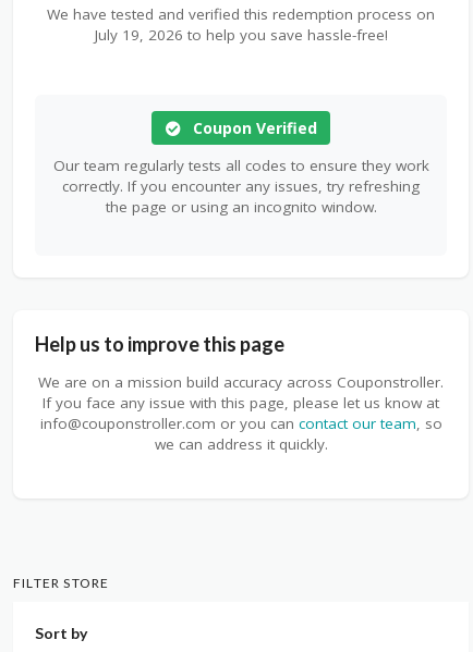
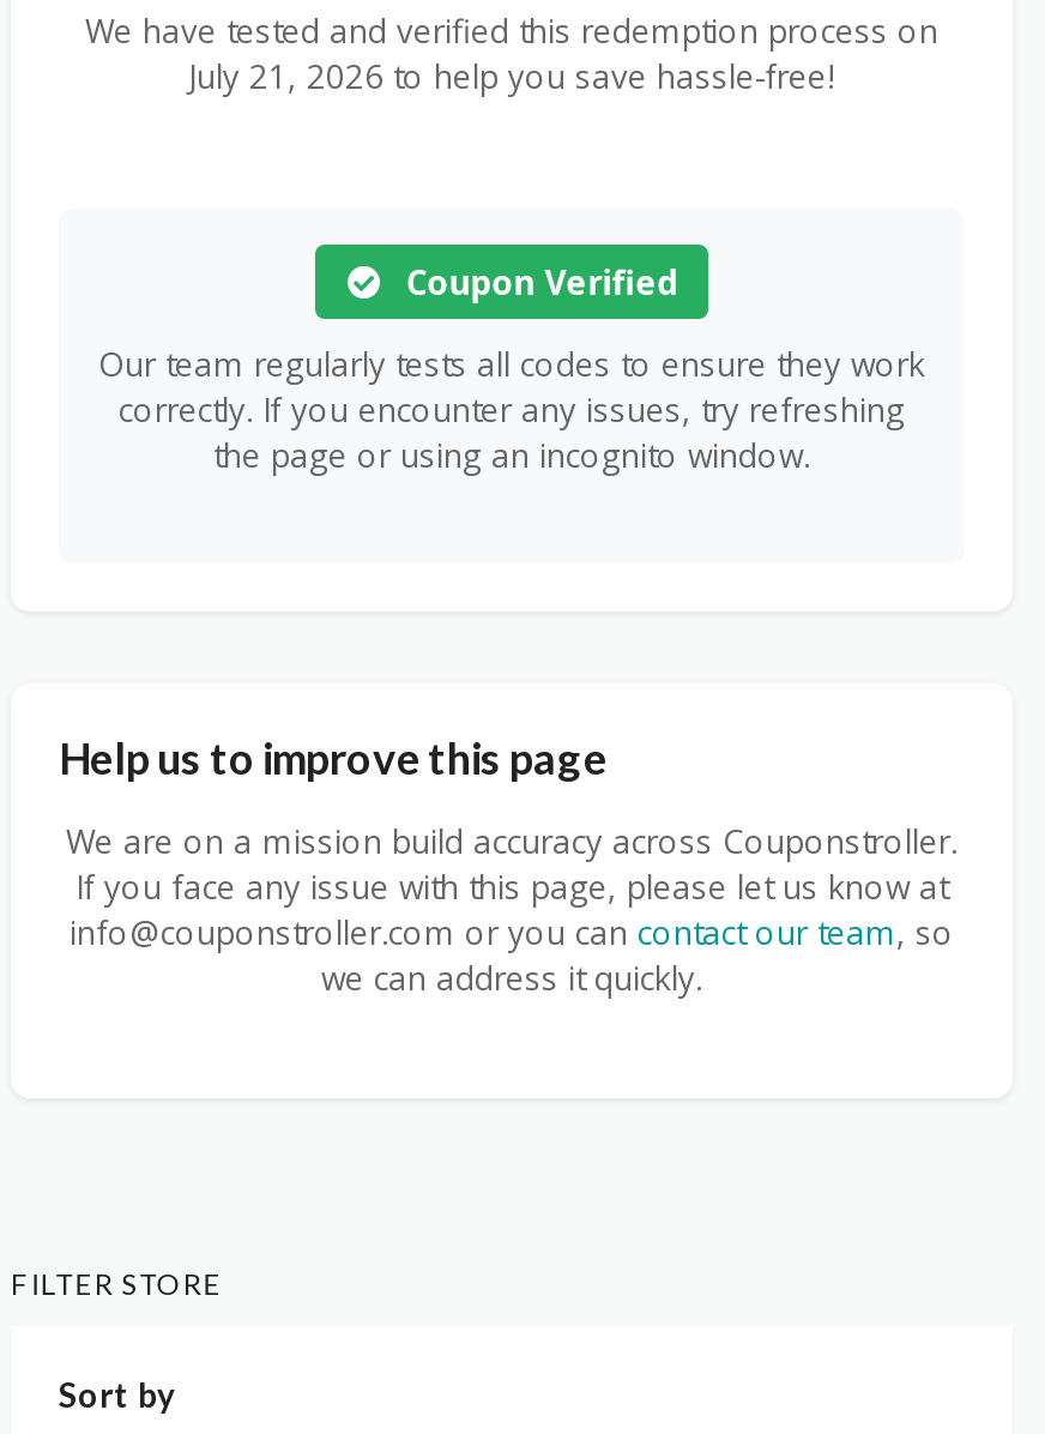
[94,25,387,45] July 19, 2026 to help you save hassle-free! -> [189,55,834,98] July 21, 2026 to help you save hassle-free!

